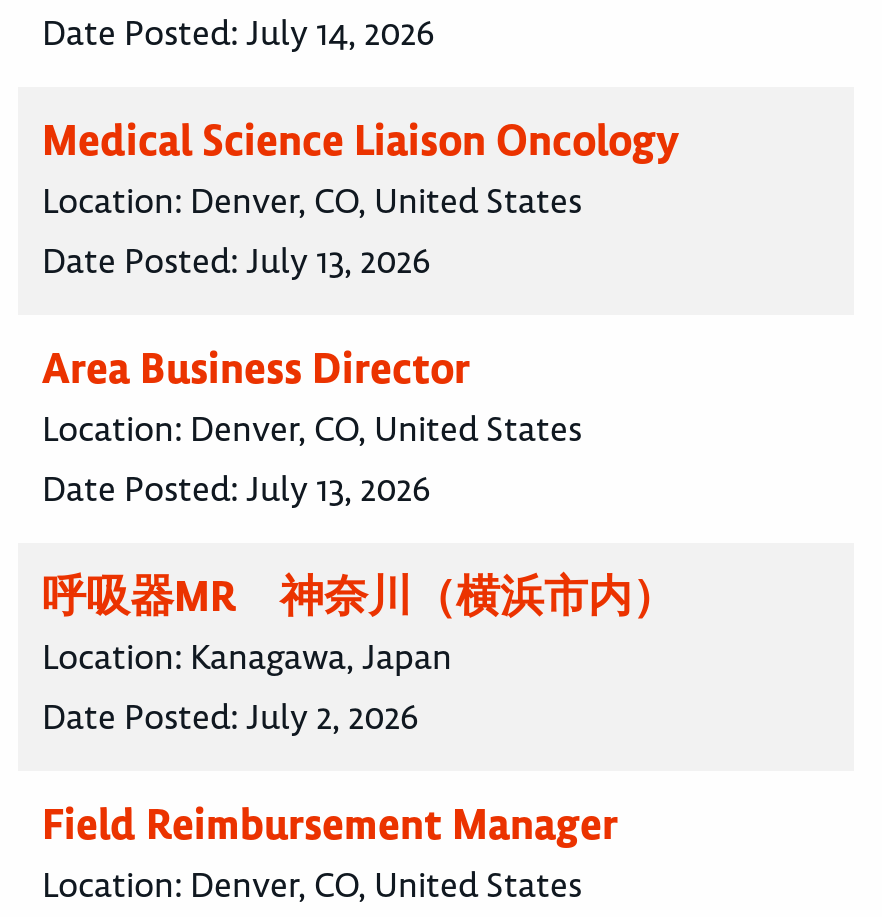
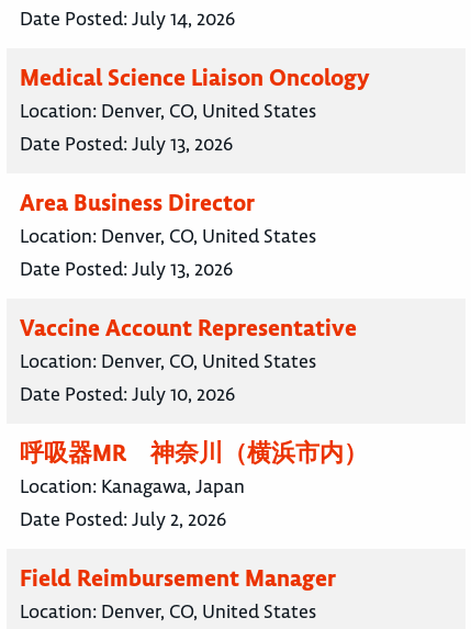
none -> [20,313,357,406] Vaccine Account Representative | Location: Denver, CO, United States | Date Posted: July 10, 2026

